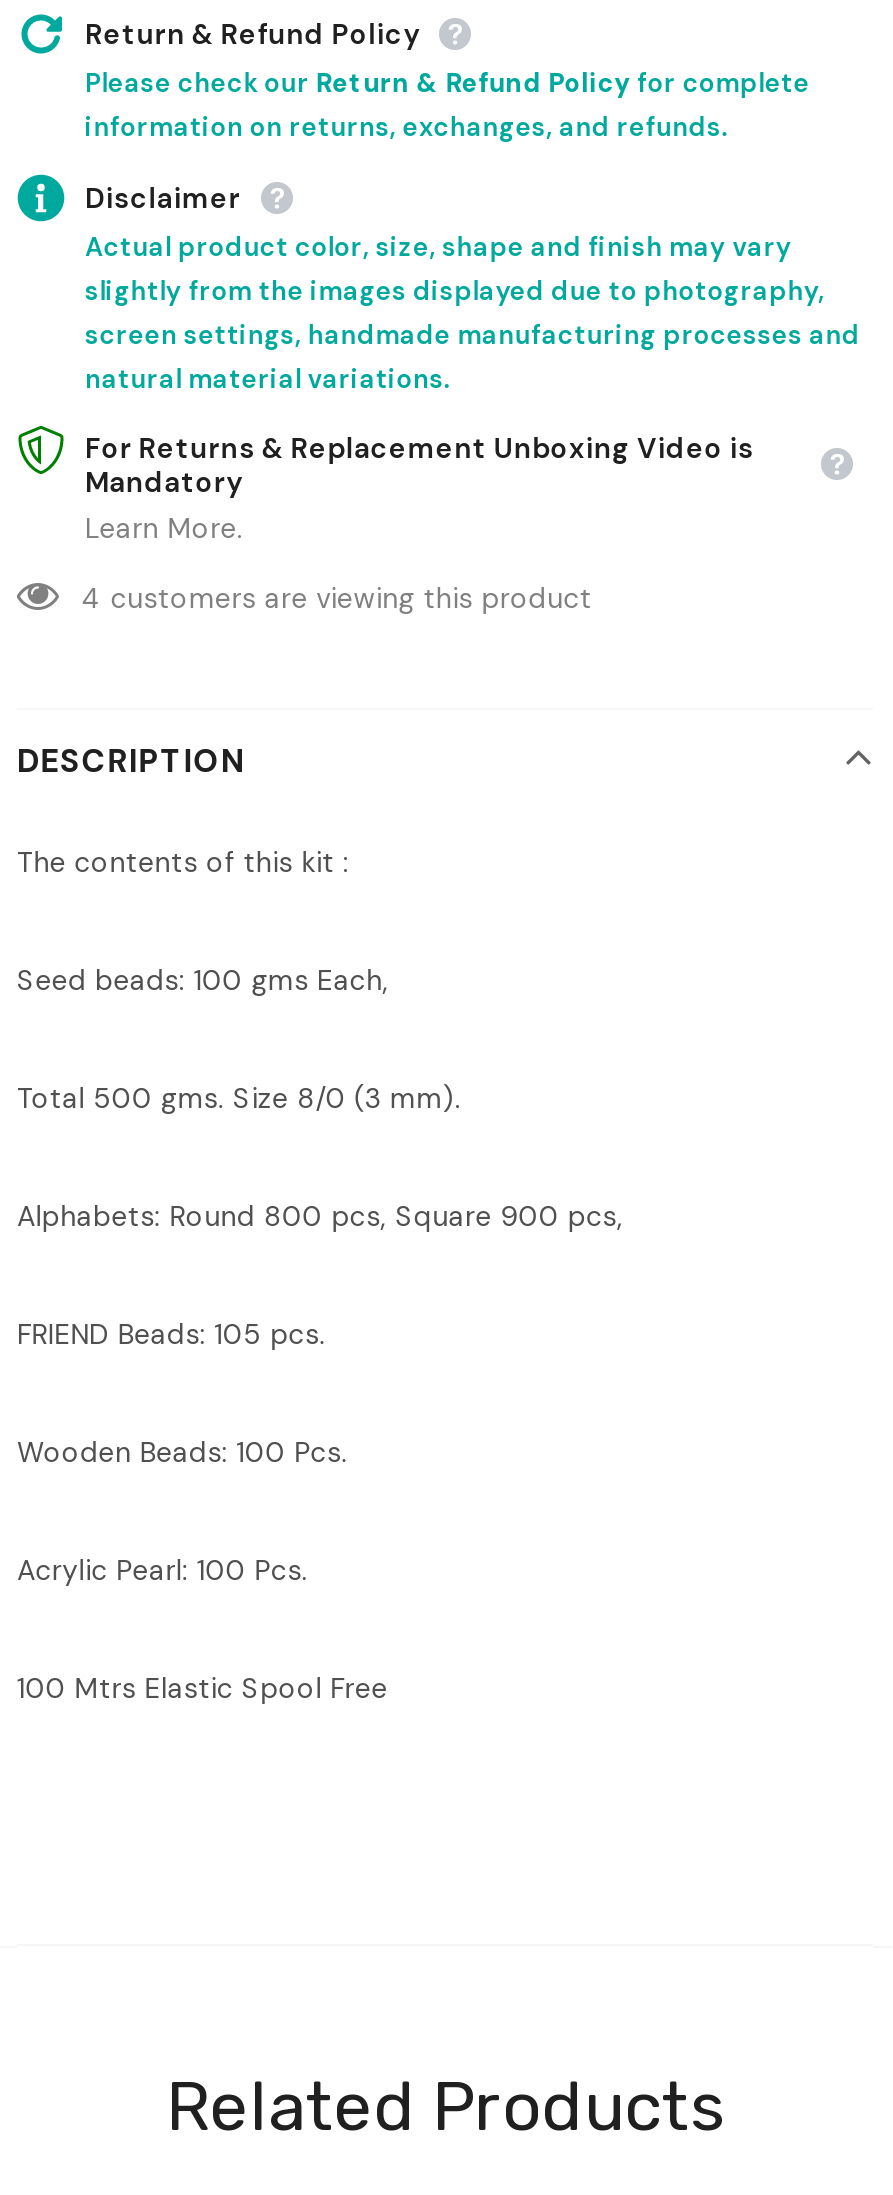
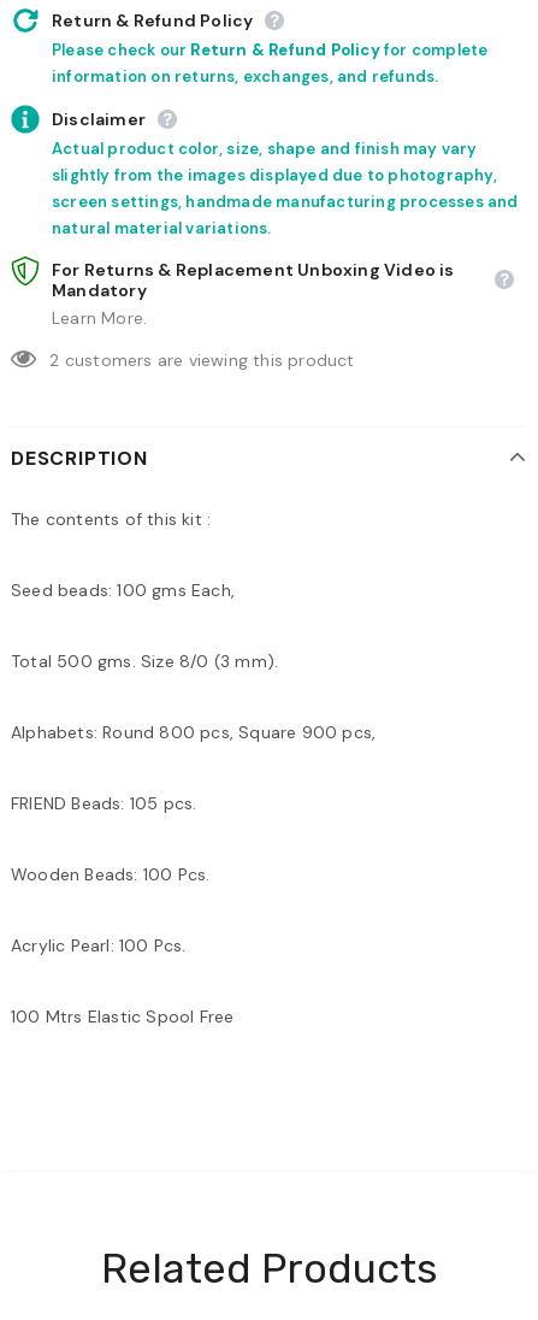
[82,580,592,616] 4 customers are viewing this product -> [50,349,355,371] 2 customers are viewing this product

